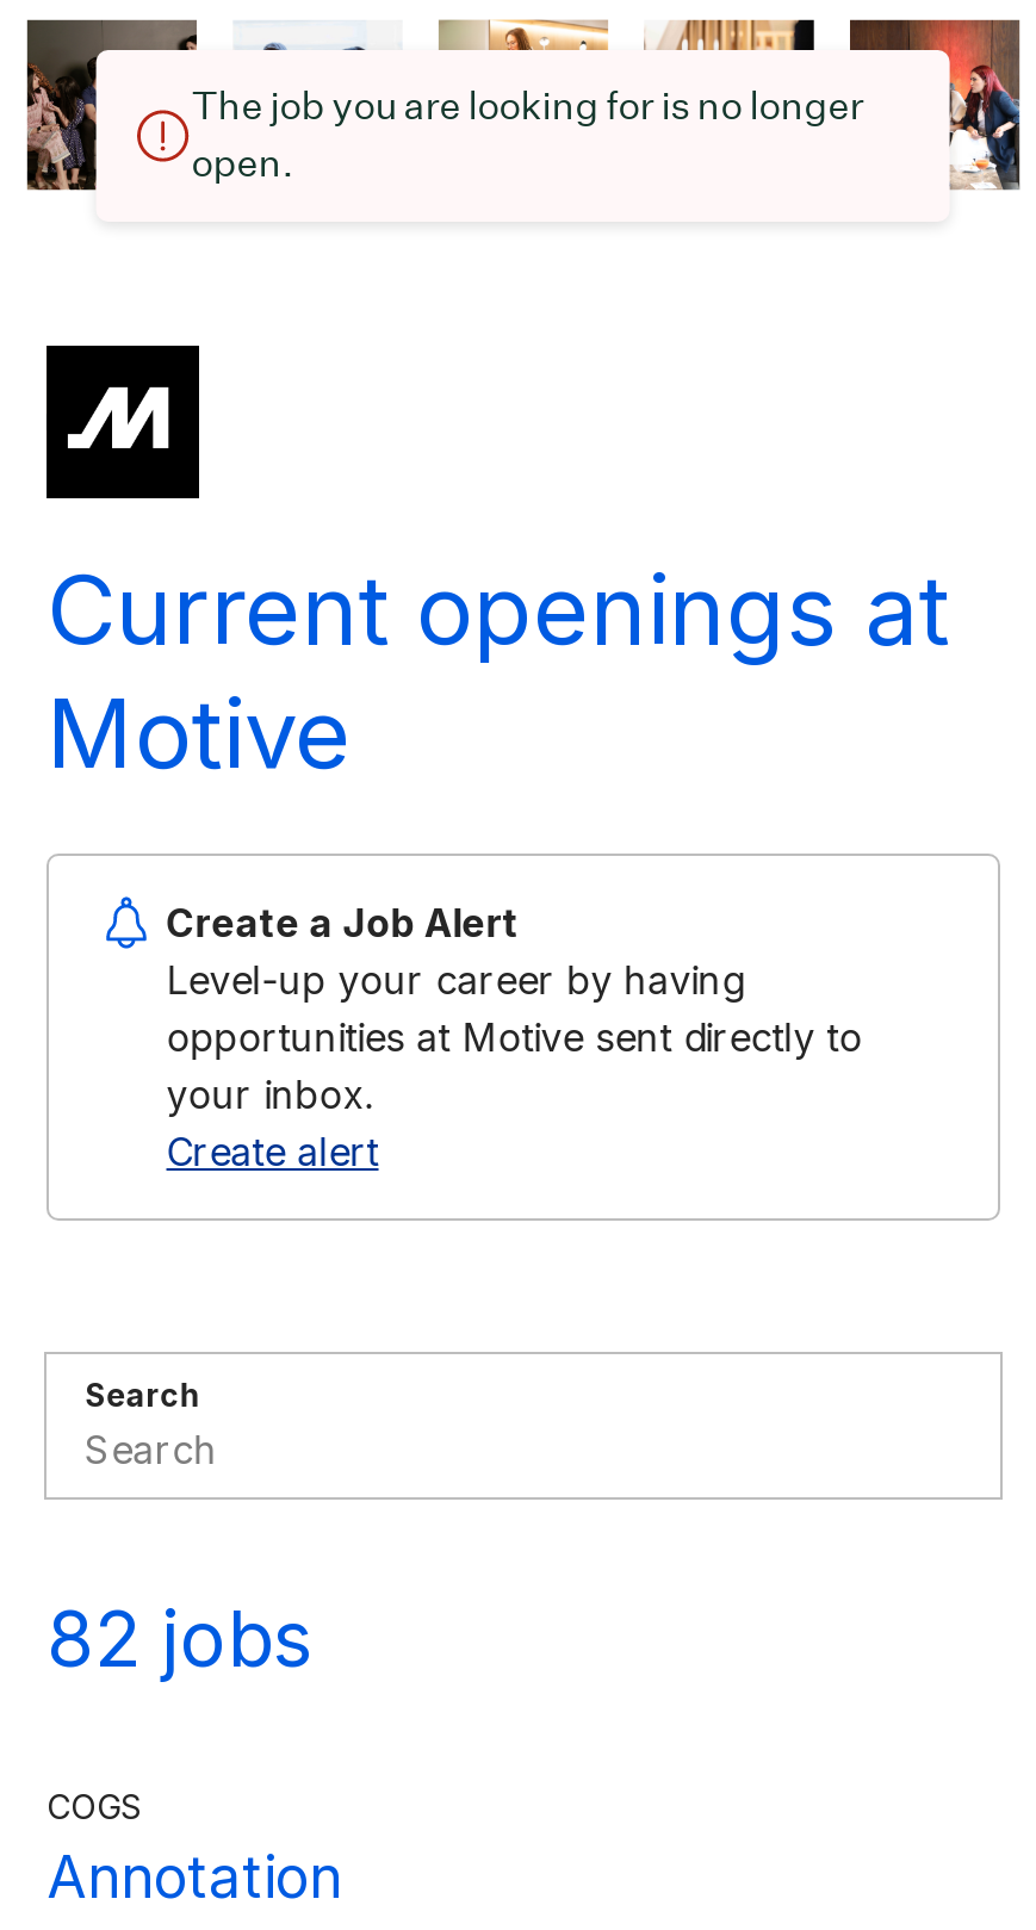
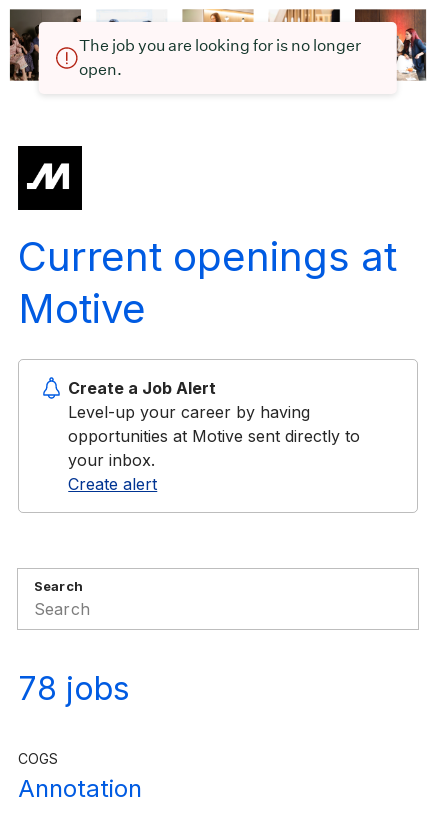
[46,1593,314,1686] 82 jobs -> [18,669,130,708] 78 jobs

